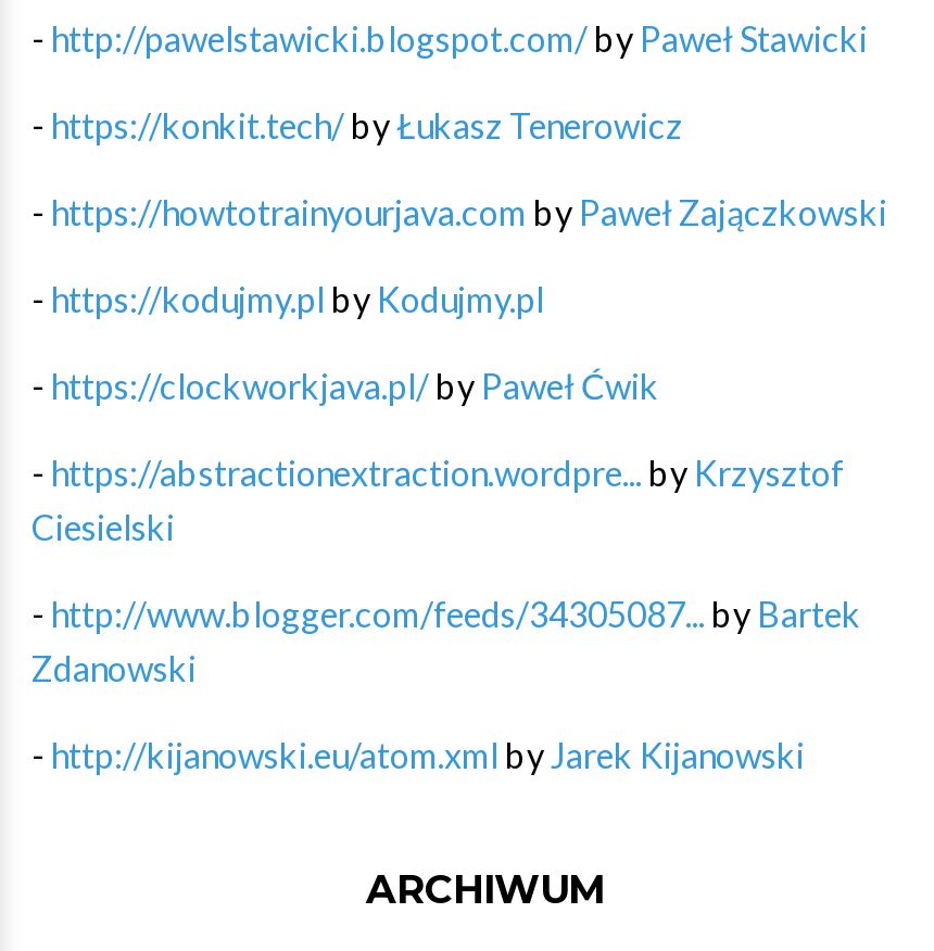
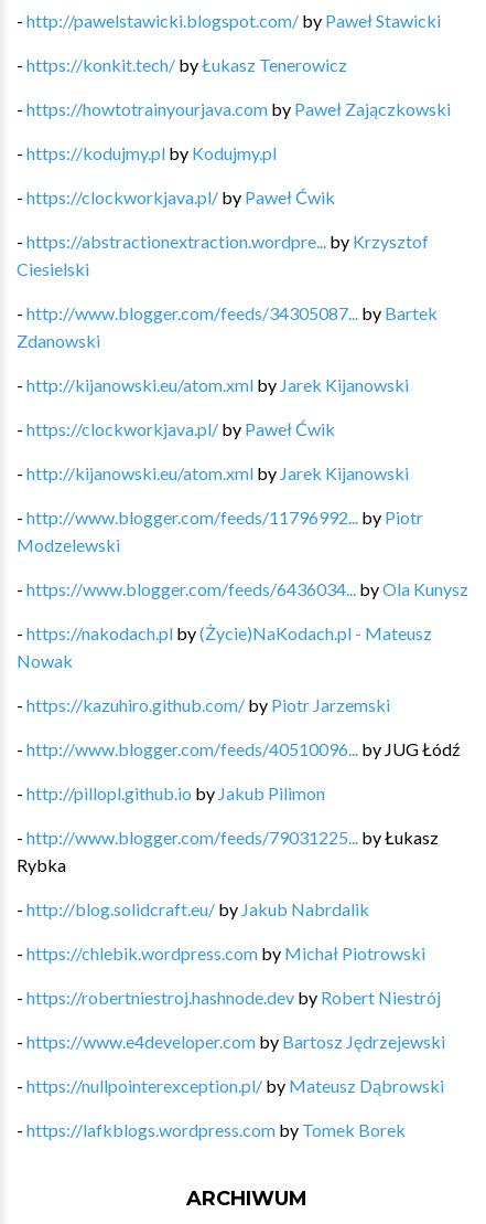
none -> [17,418,468,1140] - https://clockworkjava.pl/ by Paweł Ćwik | - http://kijanowski.eu/atom.xml by Jarek Kijanowski | - http://www.blogger.com/feeds/11796992... by Piotr | Modzelewski | - https://www.blogger.com/feeds/6436034... by Ola Kunysz | - https://nakodach.pl by (Życie)NaKodach.pl - Mateusz | Nowak | - https://kazuhiro.github.com/ by Piotr Jarzemski | - http://www.blogger.com/feeds/40510096... by JUG Łódź | - http://pillopl.github.io by Jakub Pilimon | - http://www.blogger.com/feeds/79031225... byŁukasz | Rybka | - http://blog.solidcraft.eu/ by Jakub Nabrdalik | - https://chlebik.wordpress.com by Michał Piotrowski | - https://robertniestroj.hashnode.dev by Robert Niestrój | - https://www.e4developer.com by Bartosz Jędrzejewski | - https://nullpointerexception.pl/ by Mateusz Dąbrowski | - https://lafkblogs.wordpress.com by Tomek Borek

